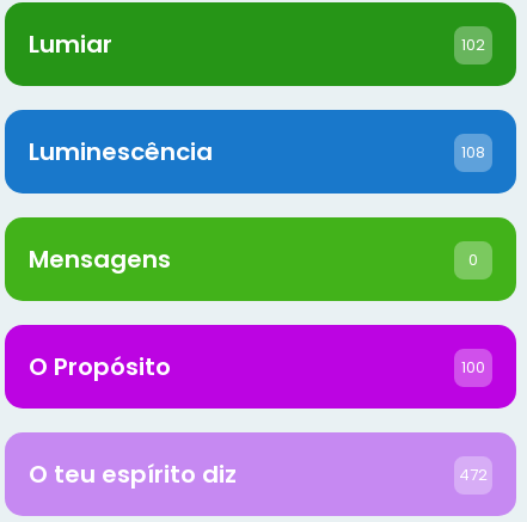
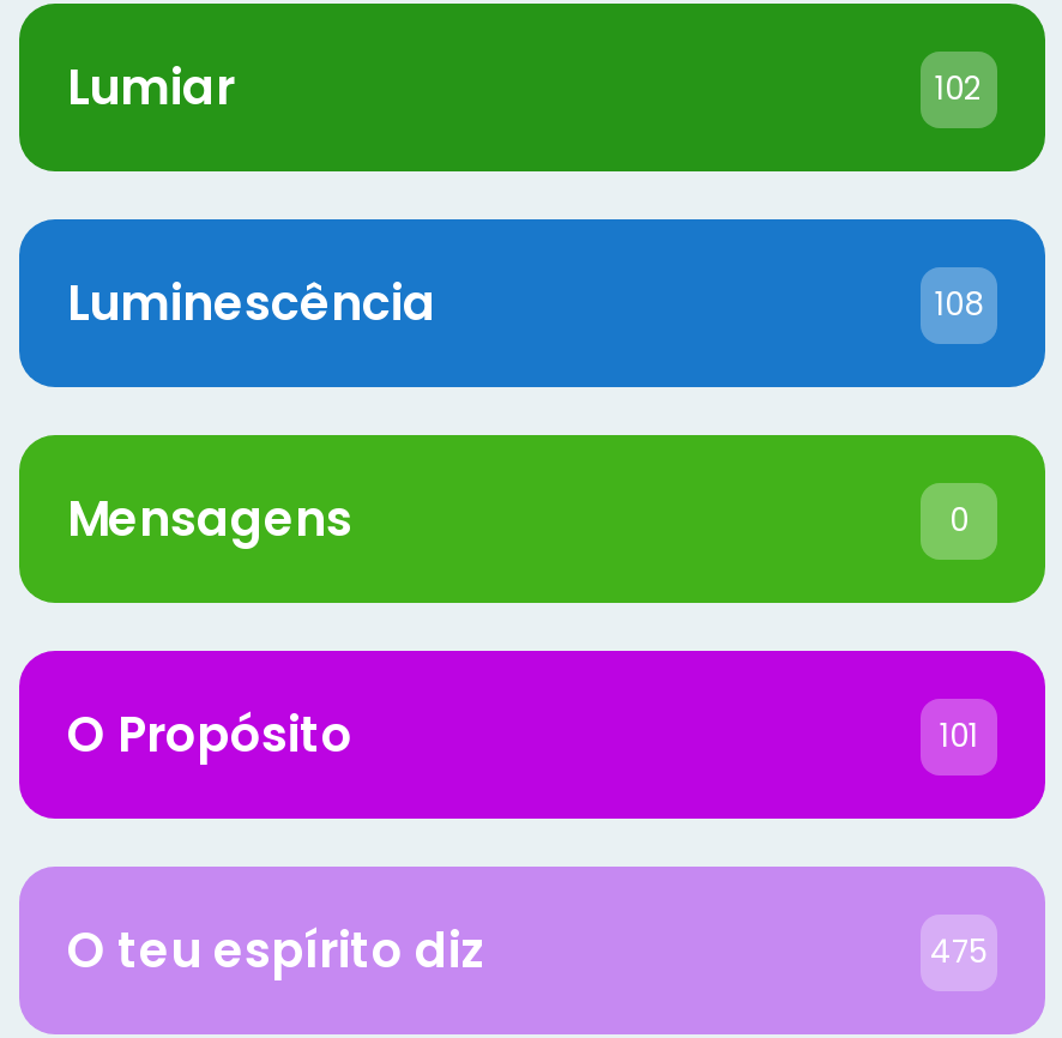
[461,356,485,379] 100 -> [940,713,978,759] 101
[459,464,488,486] 472 -> [930,929,988,975] 475

